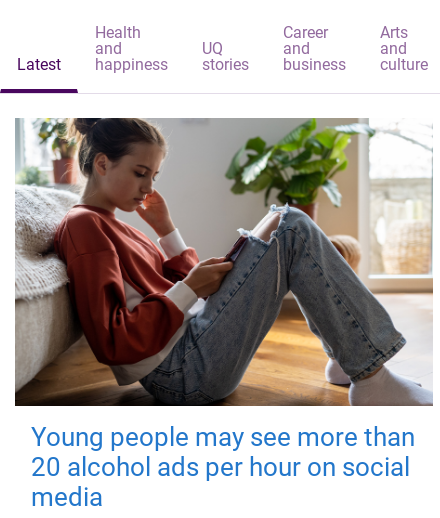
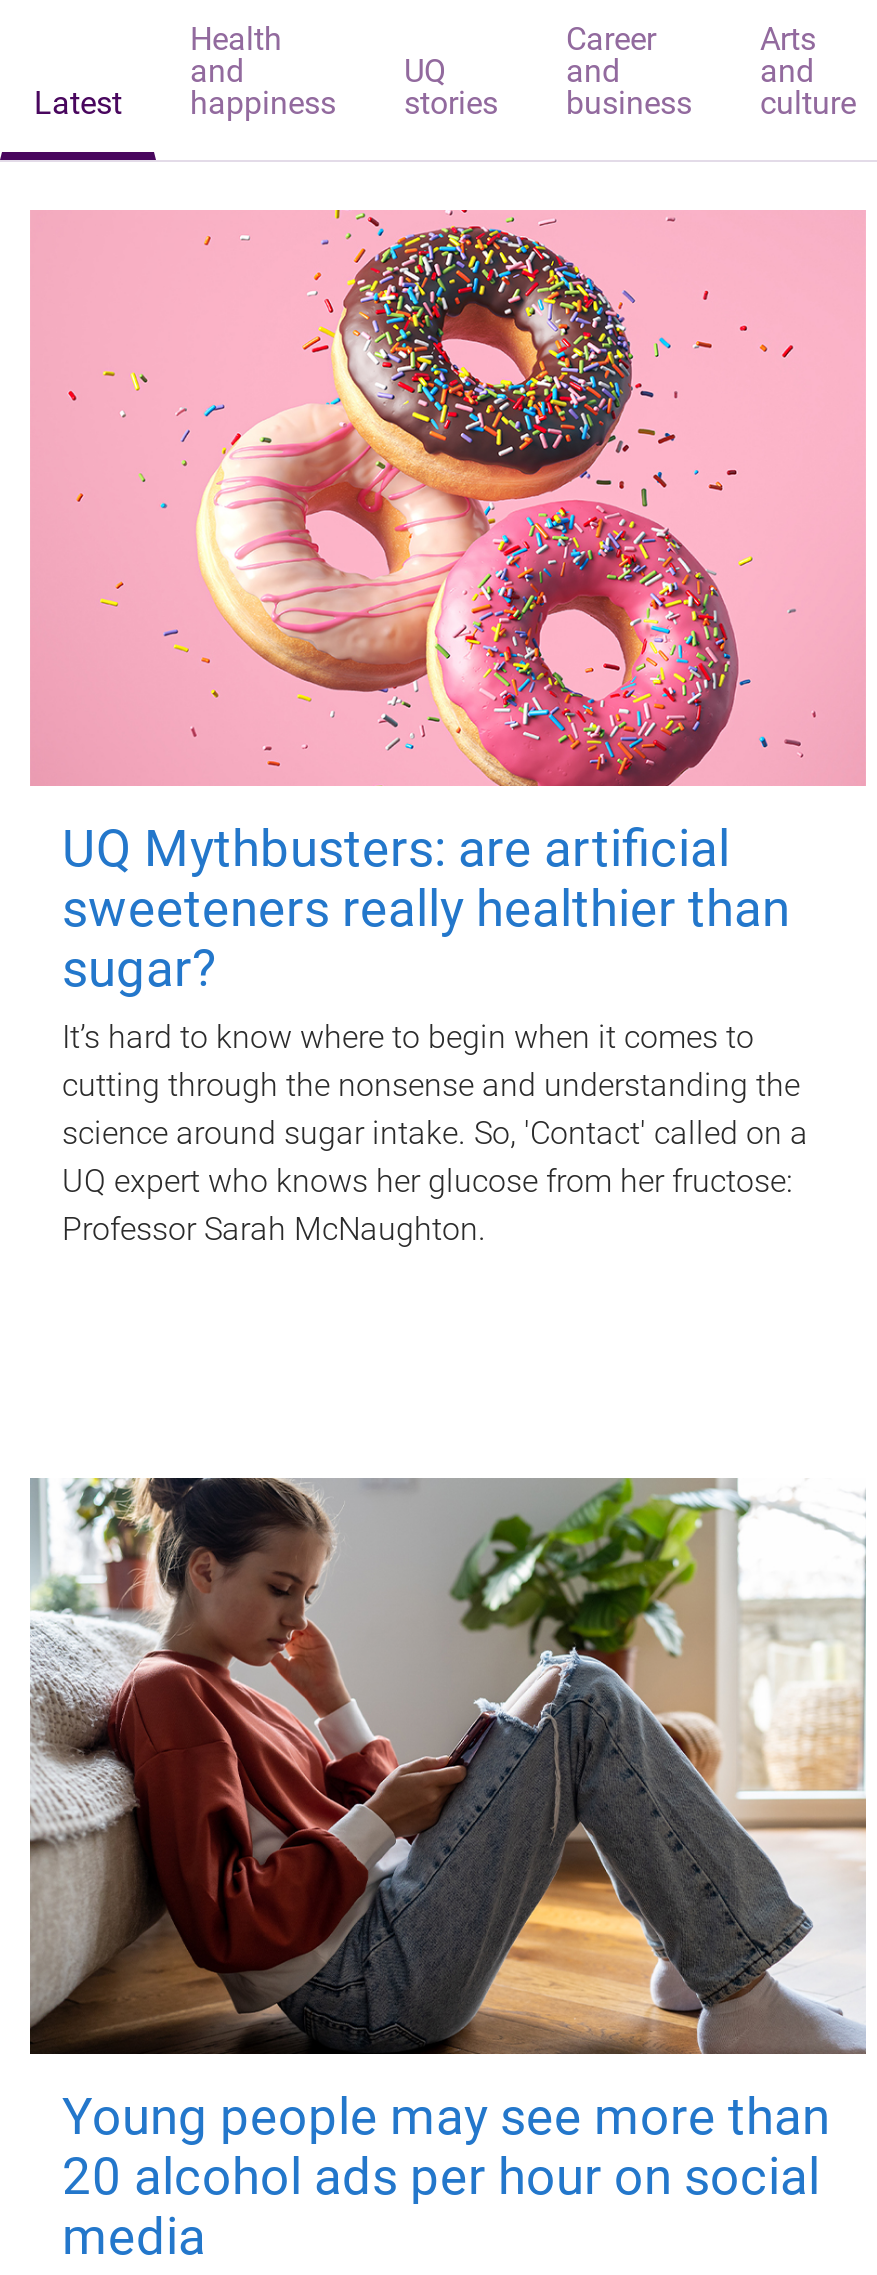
none -> [30,208,866,1248] [image] | UQ Mythbusters: are artificial | sweeteners really healthier than | sugar? | It’s hard to know where to begin when it comes to | cutting through the nonsense and understanding the | science around sugar intake. So, 'Contact' called on a | UQ expert who knows her glucose from her fructose: | Professor Sarah McNaughton.

